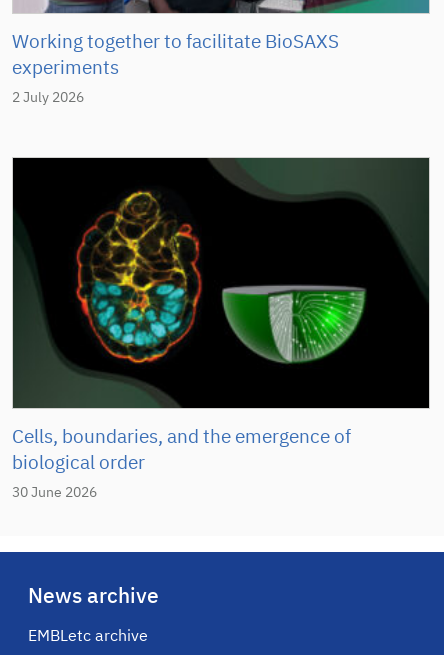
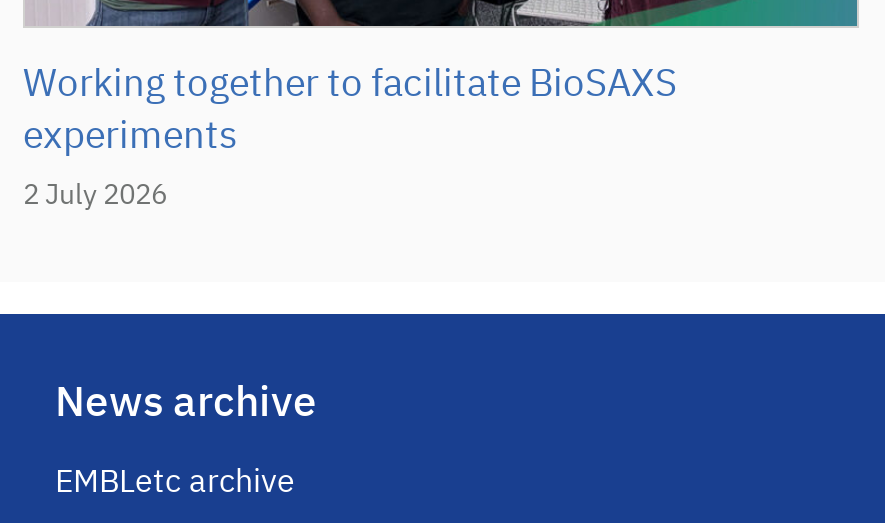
[12,157,430,473] [image] | Cells, boundaries, and the emergence of | biological order -> none
[12,486,97,500] 30 June 2026 -> none

